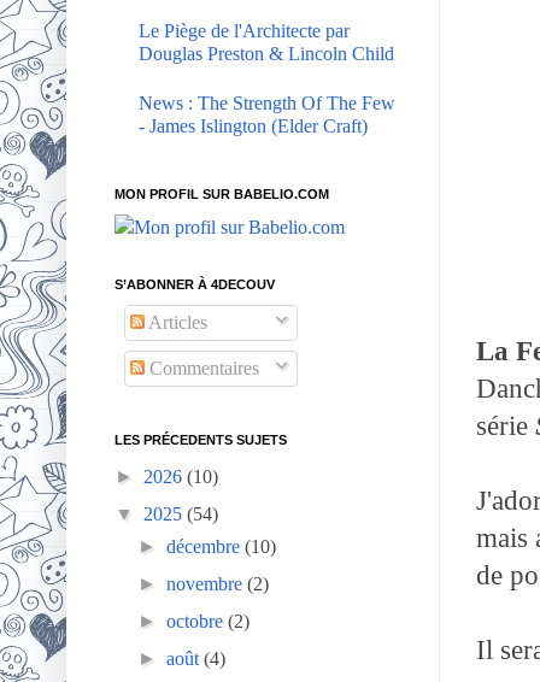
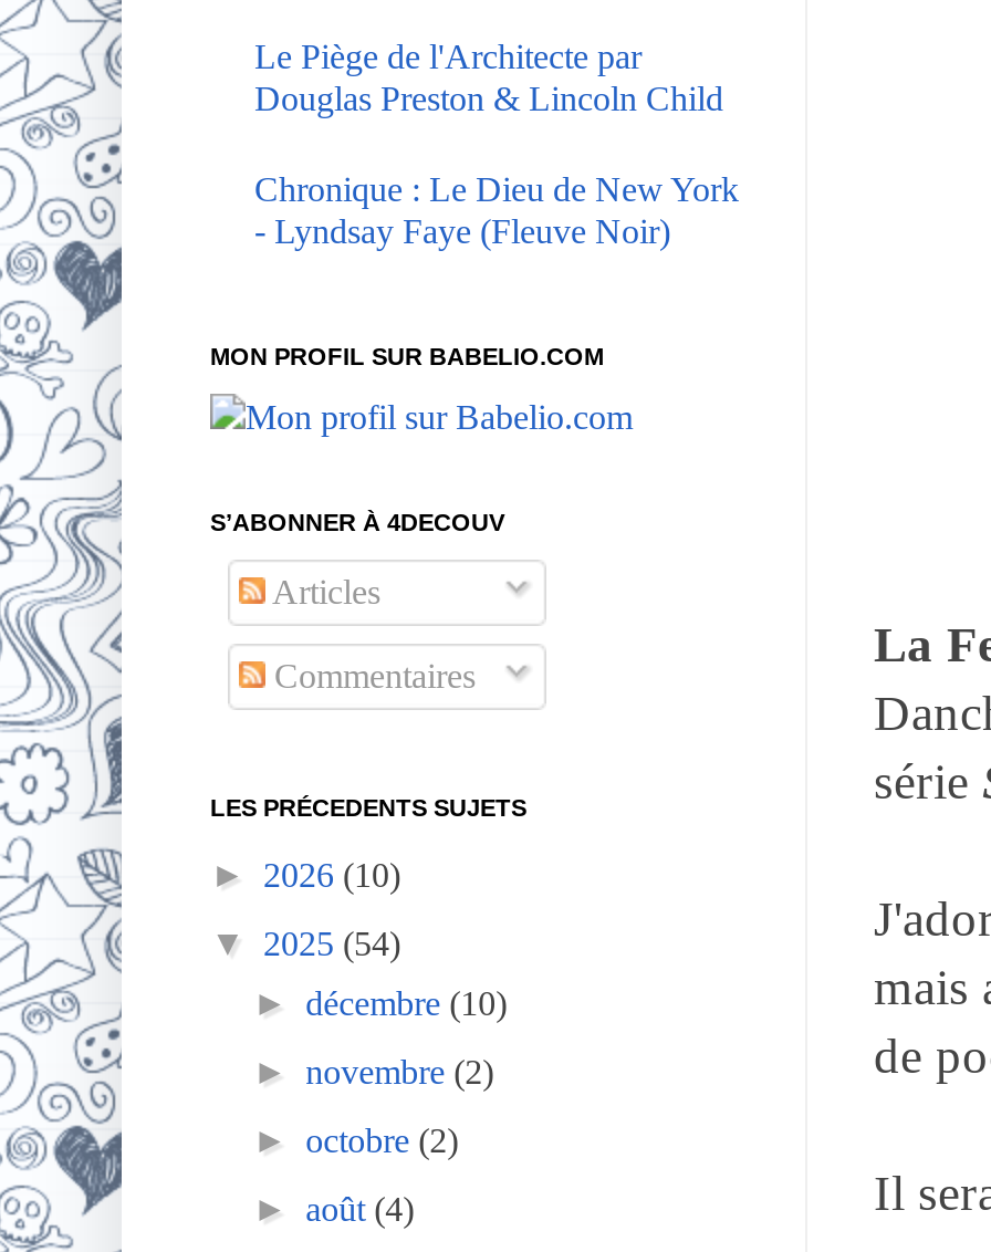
[139,93,395,136] News : The Strength Of The Few | - James Islington (Elder Craft) -> [254,170,739,250] Chronique : Le Dieu de New York | - Lyndsay Faye (Fleuve Noir)

